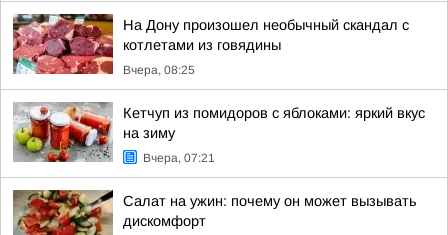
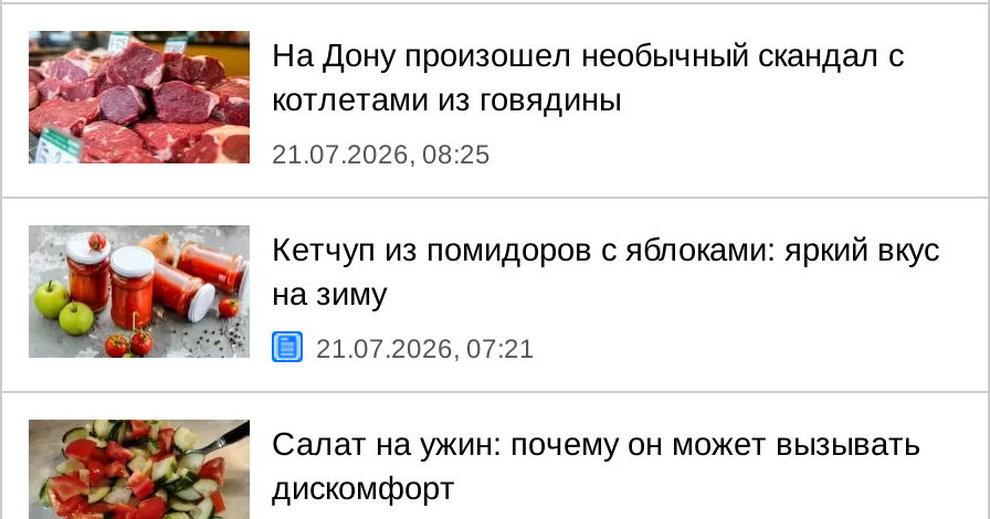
[123,63,195,77] Вчера, 08:25 -> [272,139,491,170] 21.07.2026, 08:25
[143,151,215,165] Вчера, 07:21 -> [316,333,535,364] 21.07.2026, 07:21

